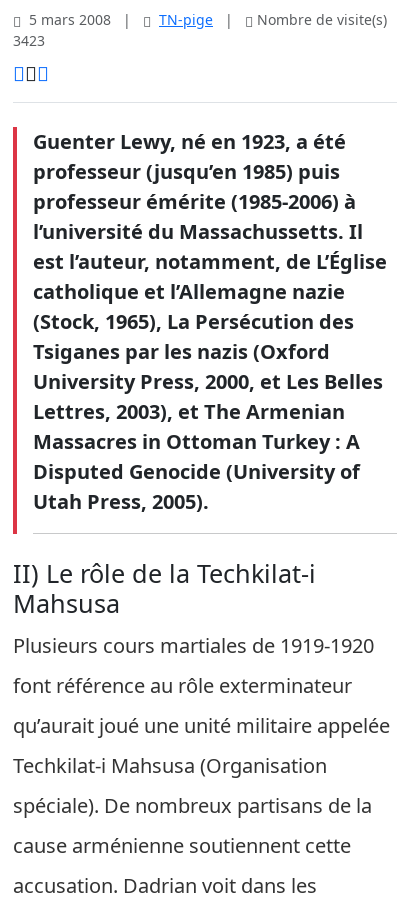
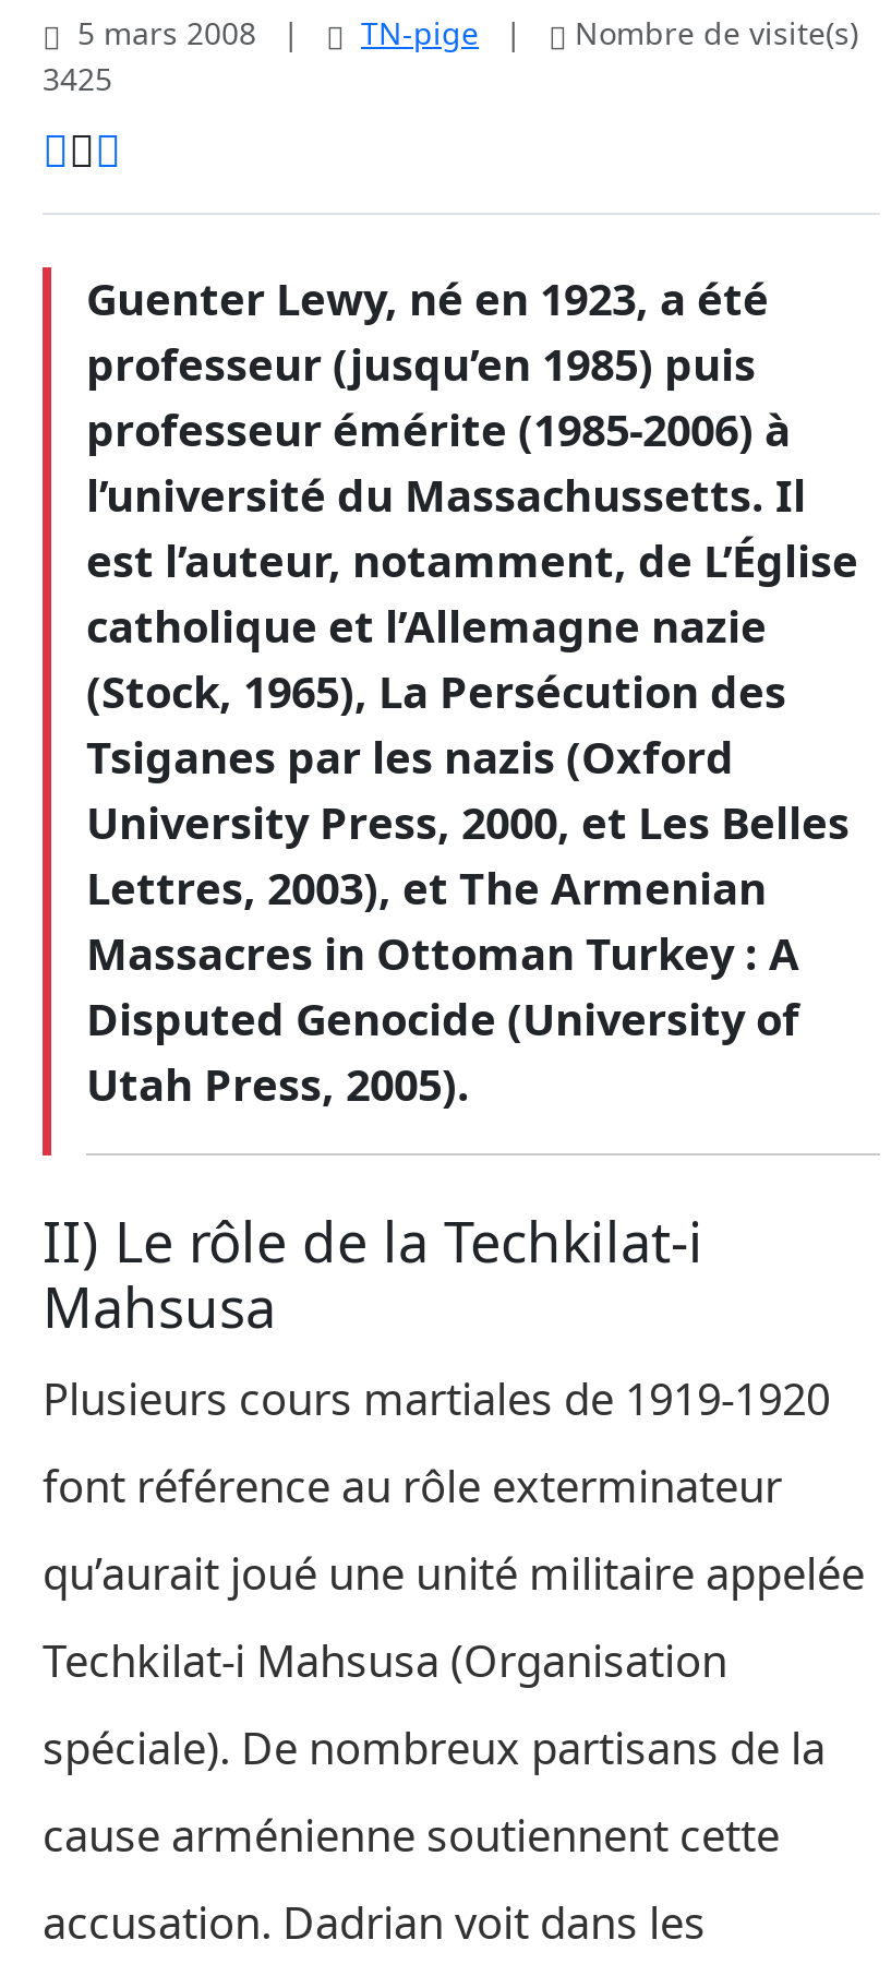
[13,31,45,50] 3423 -> [43,58,112,99] 3425

